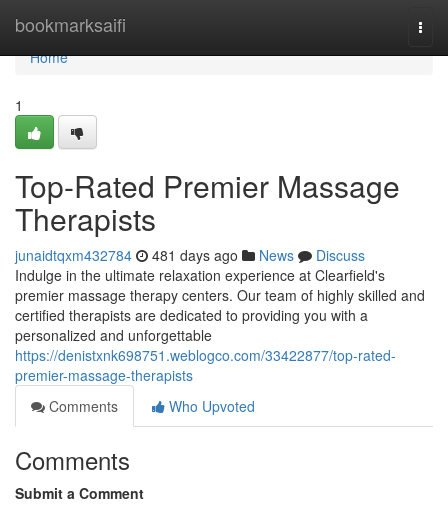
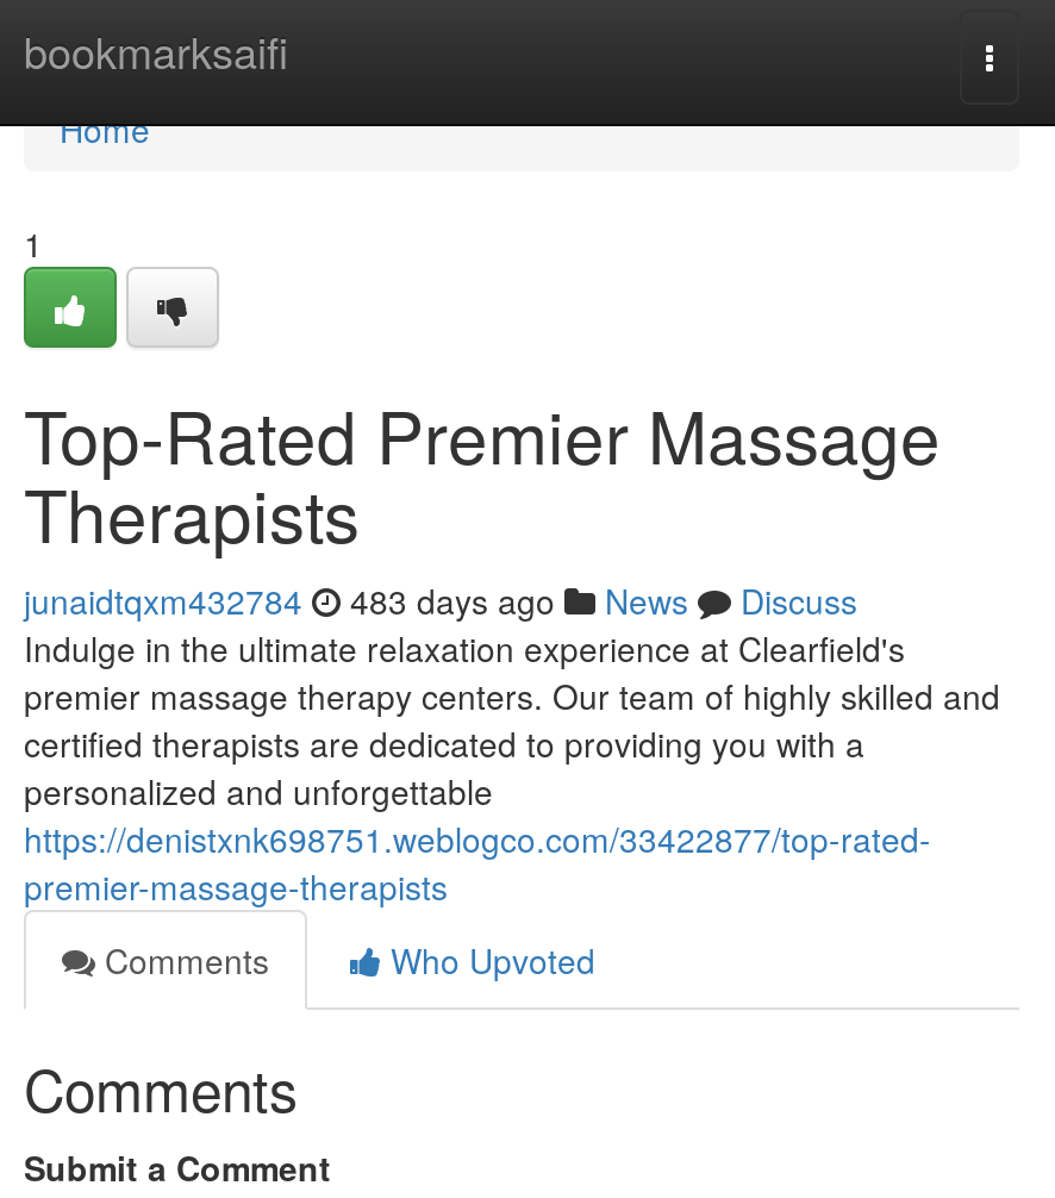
[15,245,365,265] junaidtqxm432784 481 days ago News Discuss -> [24,576,857,624] junaidtqxm432784 483 days ago News Discuss

